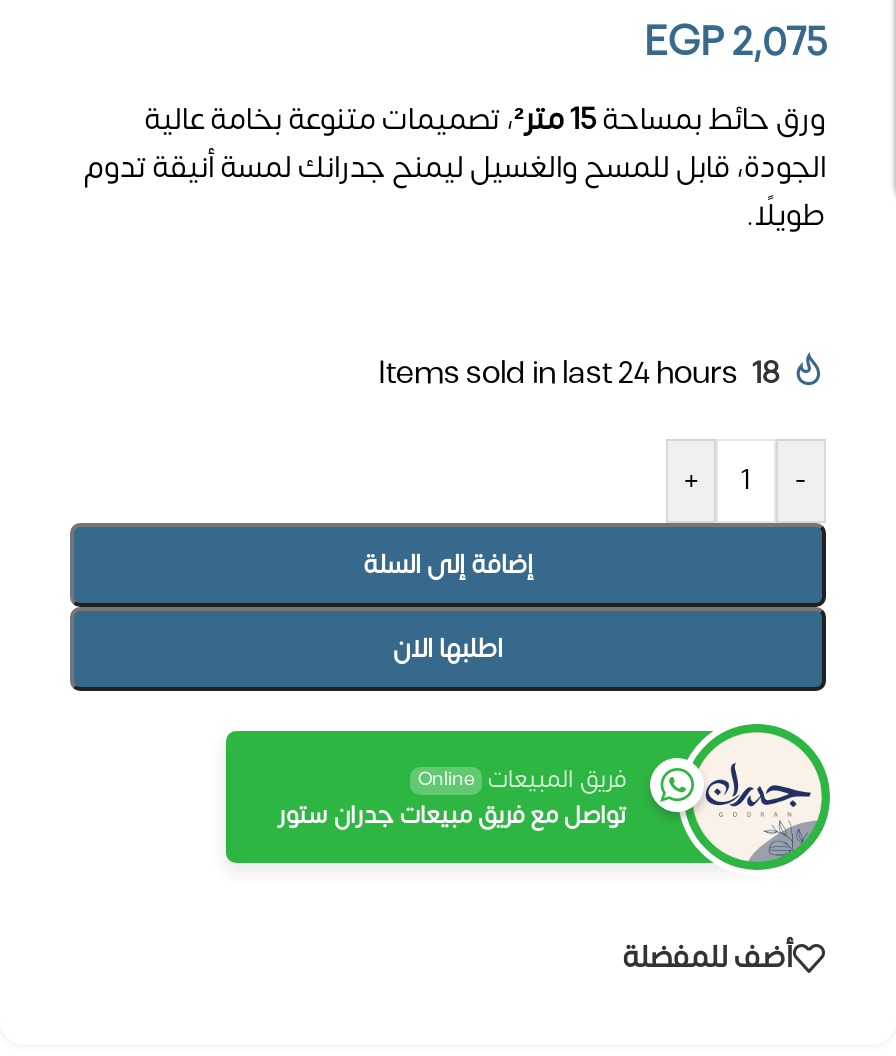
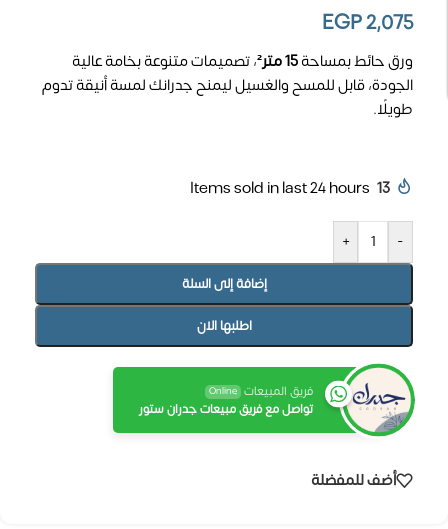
[378,348,780,398] Items sold in last 24 hours 18 -> [190,175,390,200] Items sold in last 24 hours 13

